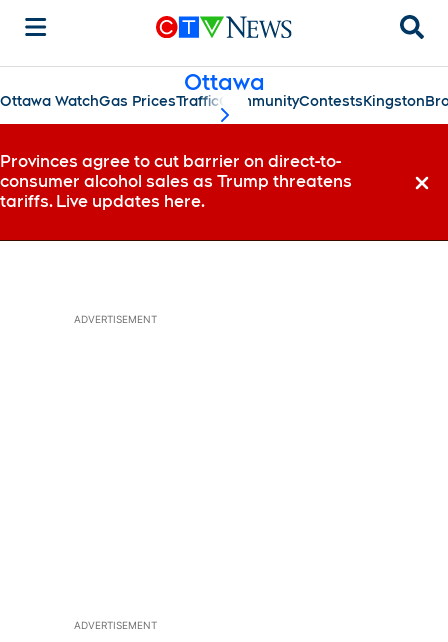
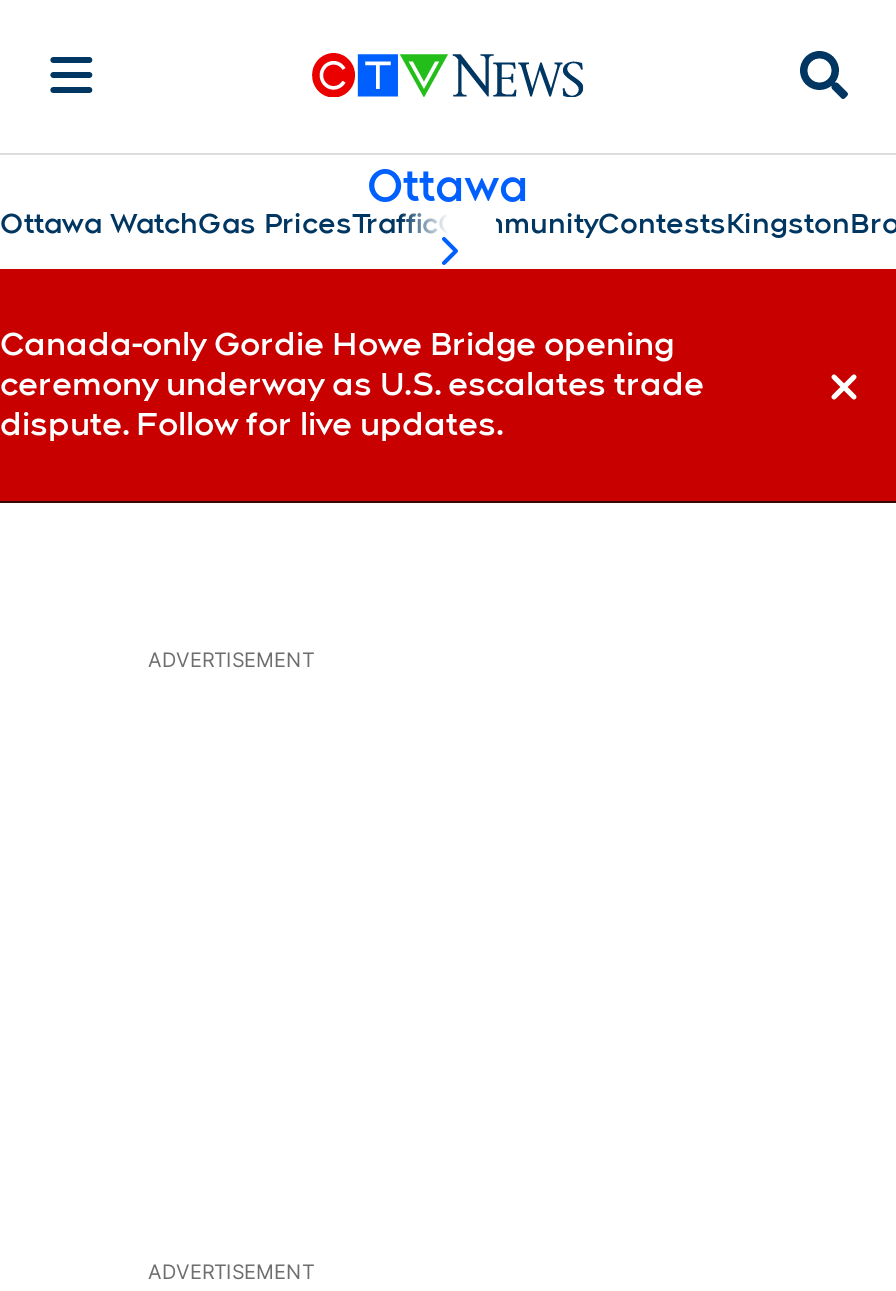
[0,152,352,211] Provinces agree to cut barrier on direct-to- | consumer alcohol sales as Trump threatens | tariffs. Live updates here. -> [0,325,704,443] Canada-only Gordie Howe Bridge opening | ceremony underway as U.S. escalates trade | dispute. Follow for live updates.

